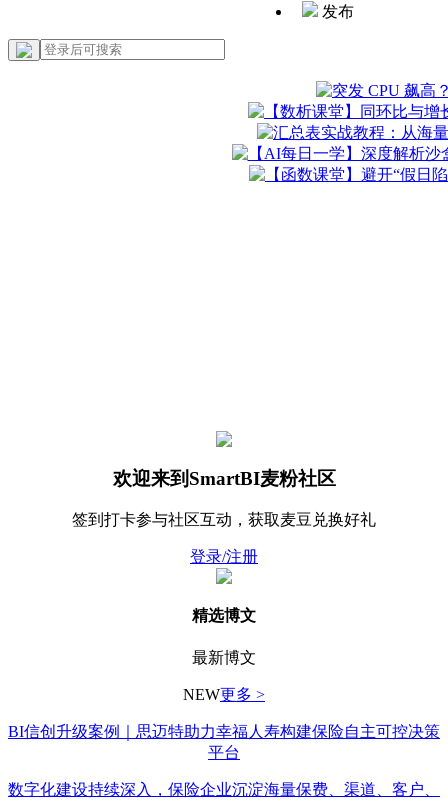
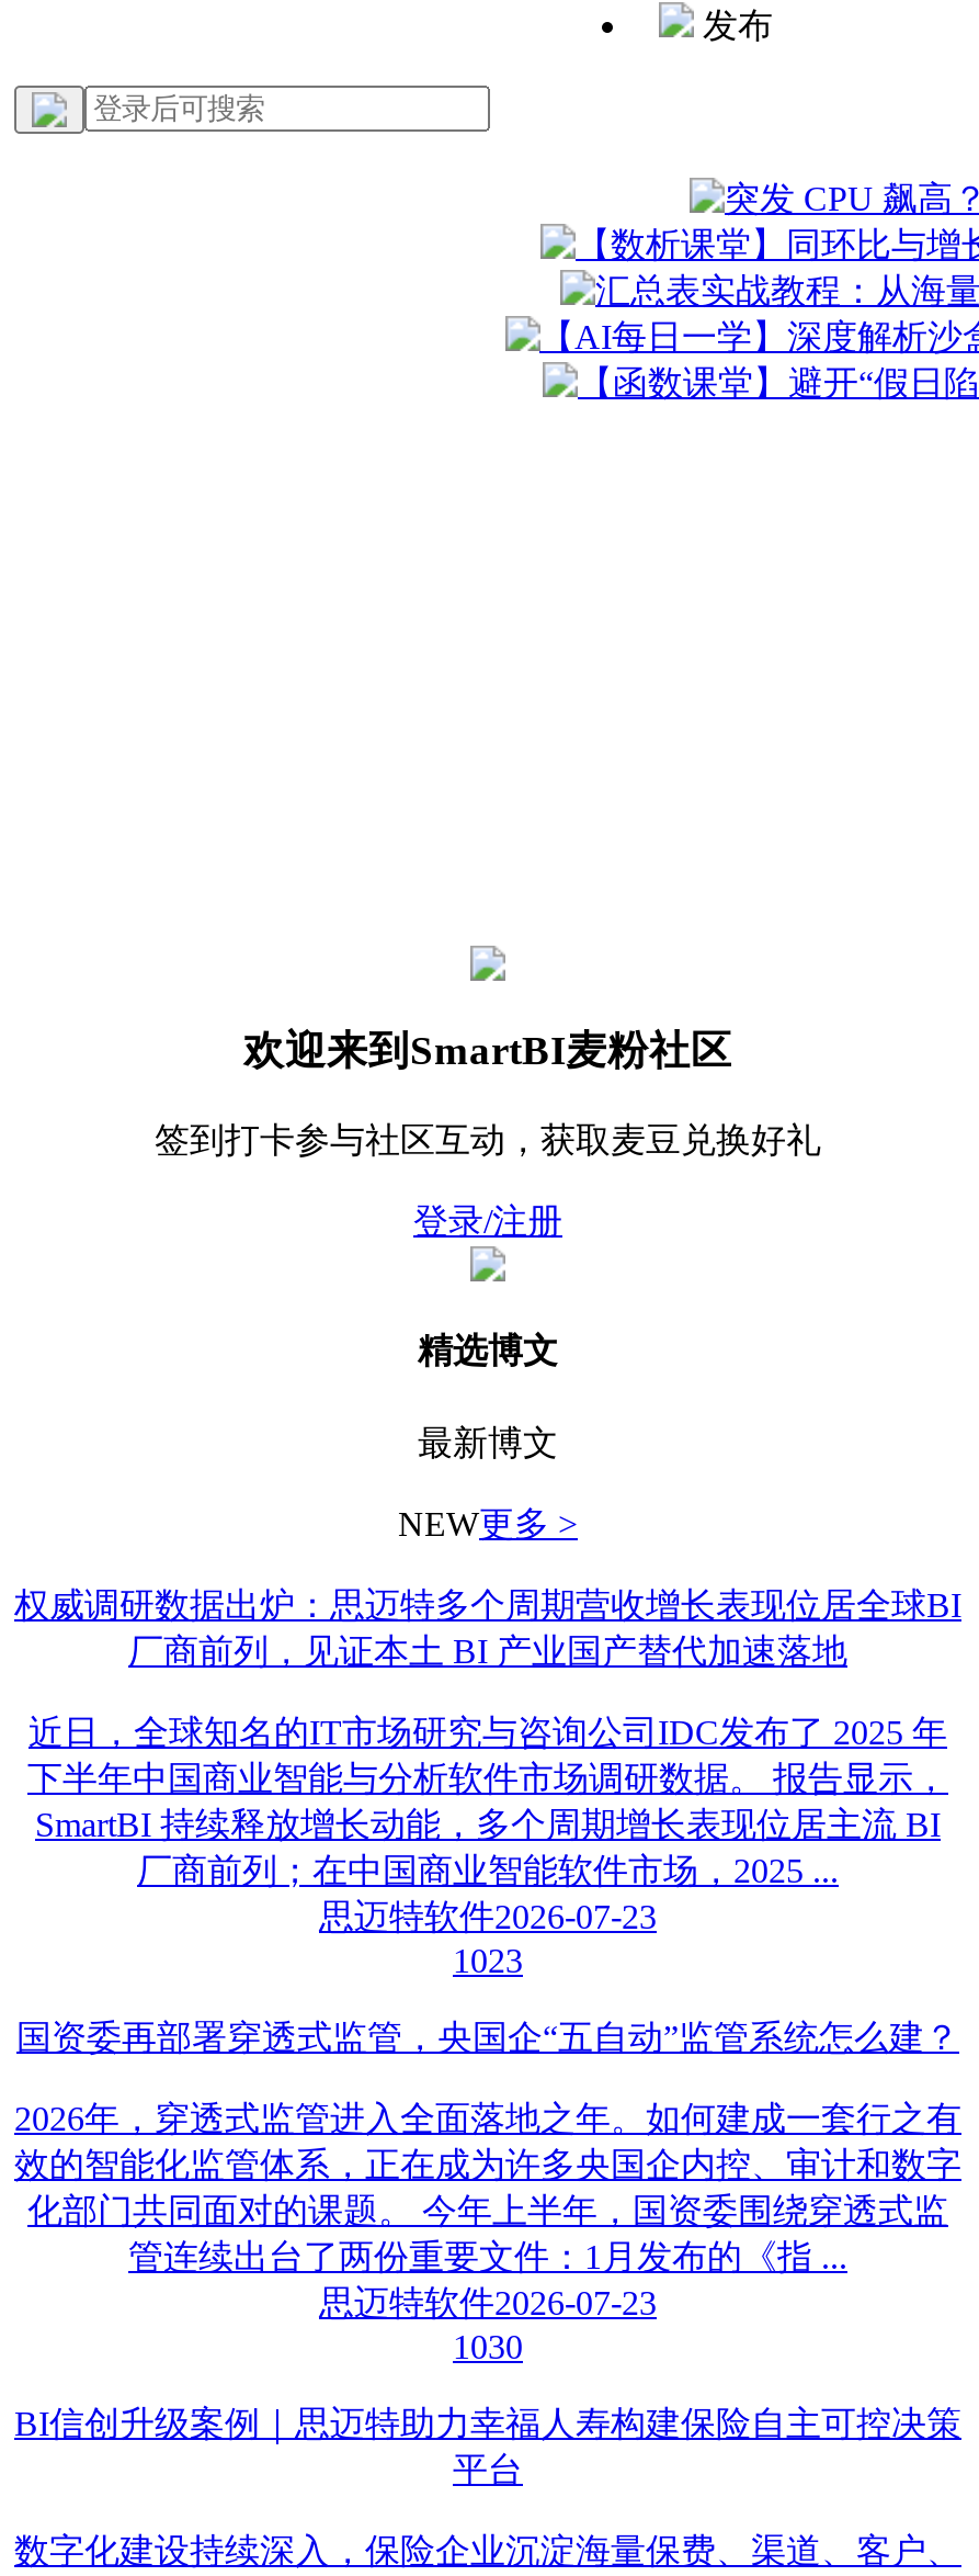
none -> [14,1586,961,2365] 权威调研数据出炉：思迈特多个周期营收增长表现位居全球BI | 厂商前列，见证本土 BI 产业国产替代加速落地 | 近日，全球知名的IT市场研究与咨询公司IDC发布了 2025 年 | 下半年中国商业智能与分析软件市场调研数据。 报告显示， | SmartBI 持续释放增长动能，多个周期增长表现位居主流 BI | 厂商前列；在中国商业智能软件市场，2025 ... | 思迈特软件2026-07-23 | 1023 | 国资委再部署穿透式监管，央国企“五自动”监管系统怎么建？ | 2026年，穿透式监管进入全面落地之年。如何建成一套行之有 | 效的智能化监管体系，正在成为许多央国企内控、审计和数字 | 化部门共同面对的课题。 今年上半年，国资委围绕穿透式监 | 管连续出台了两份重要文件：1月发布的《指 ... | 思迈特软件2026-07-23 | 1030

